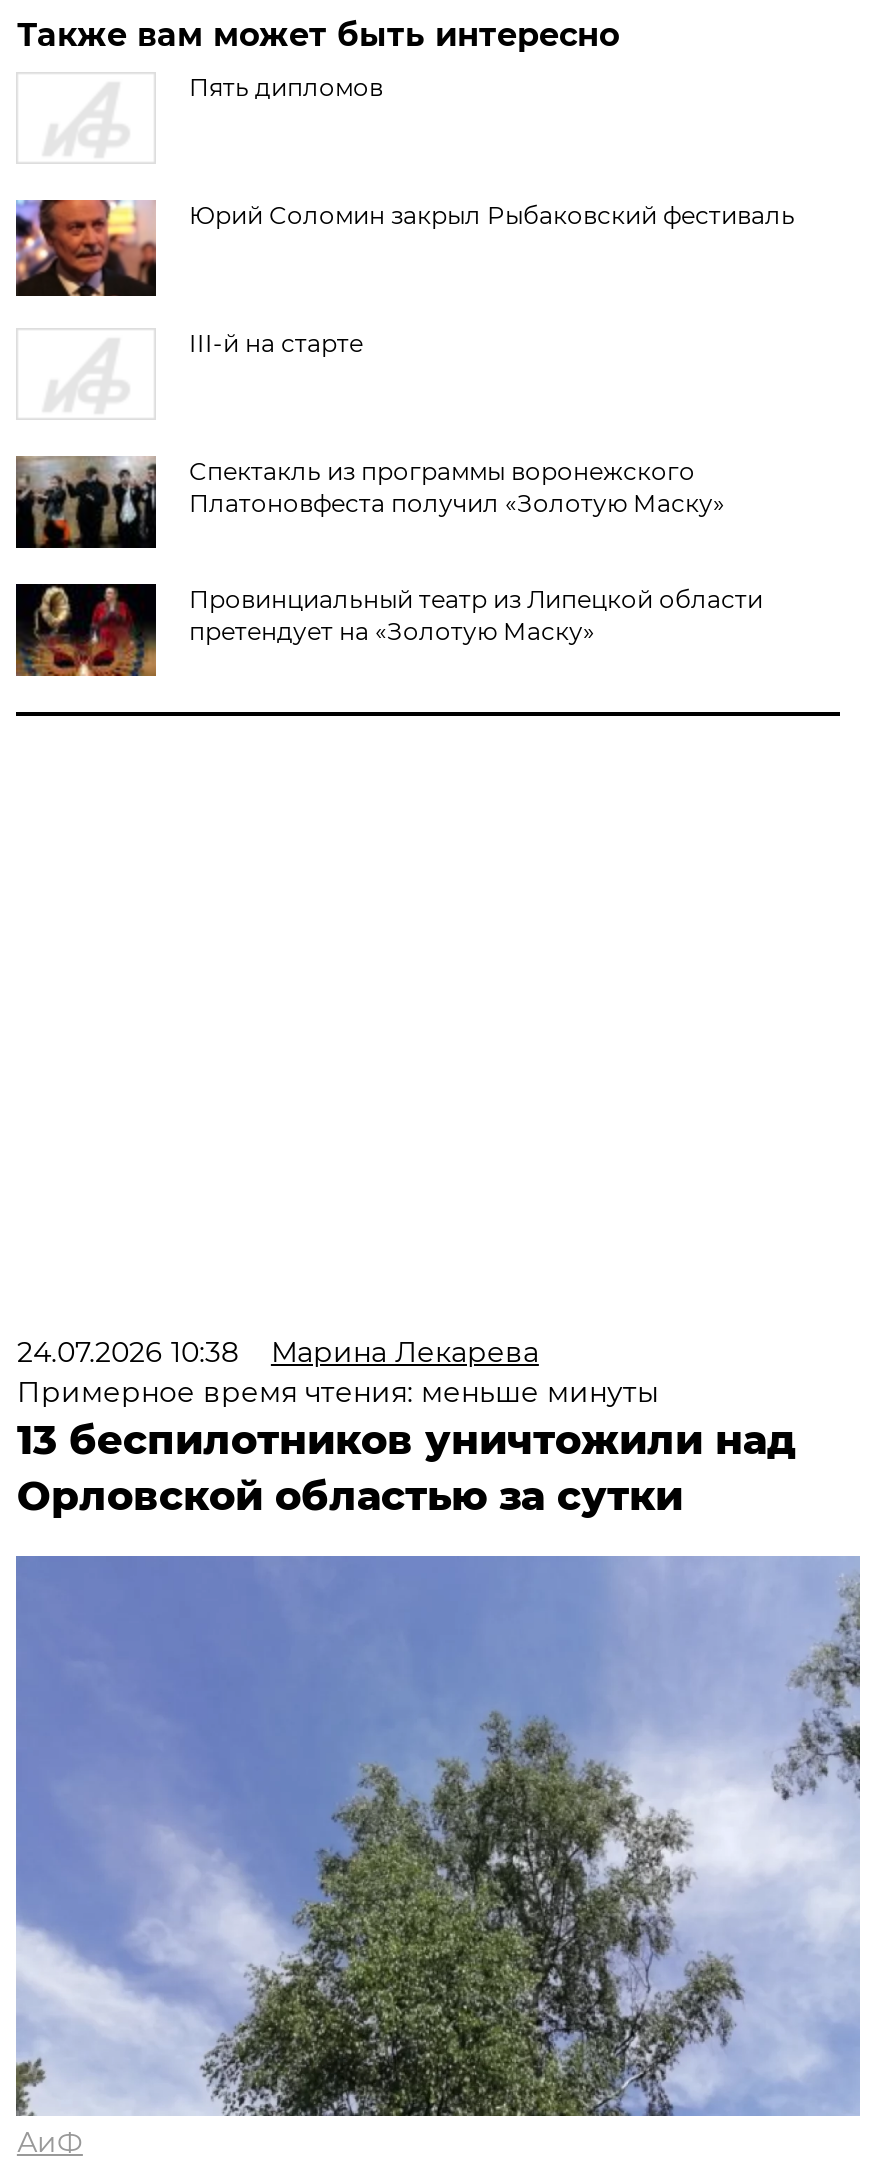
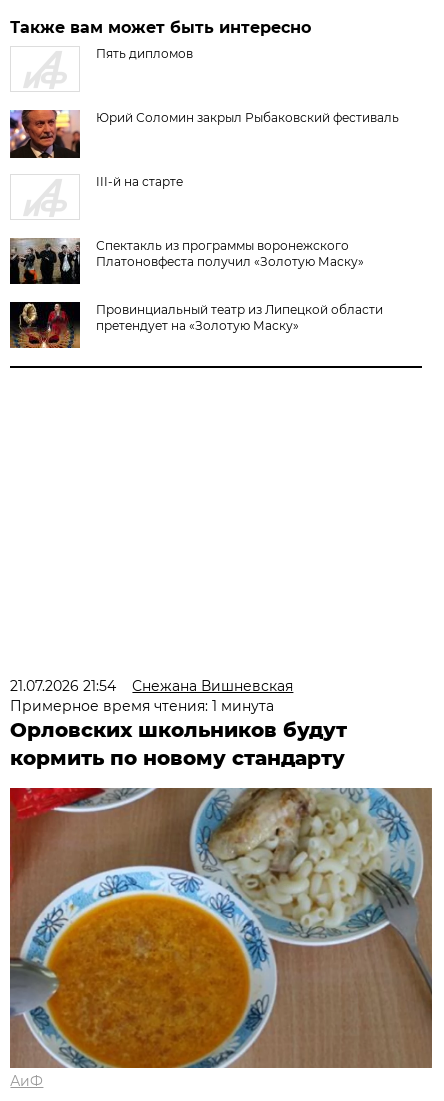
[17,1334,795,1520] 24.07.2026 10:38 | Марина Лекарева | Примерное время чтения: меньше минуты | 13 беспилотников уничтожили над | Орловской областью за сутки -> [10,677,347,770] 21.07.2026 21:54 | Снежана Вишневская | Примерное время чтения: 1 минута | Орловских школьников будут | кормить по новому стандарту
[14,1554,860,2118] [image] -> [9,787,433,1069] [image]

